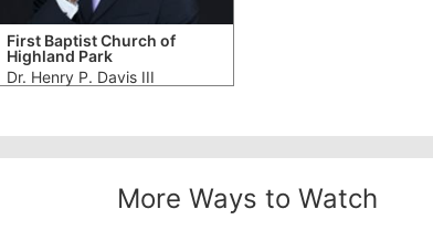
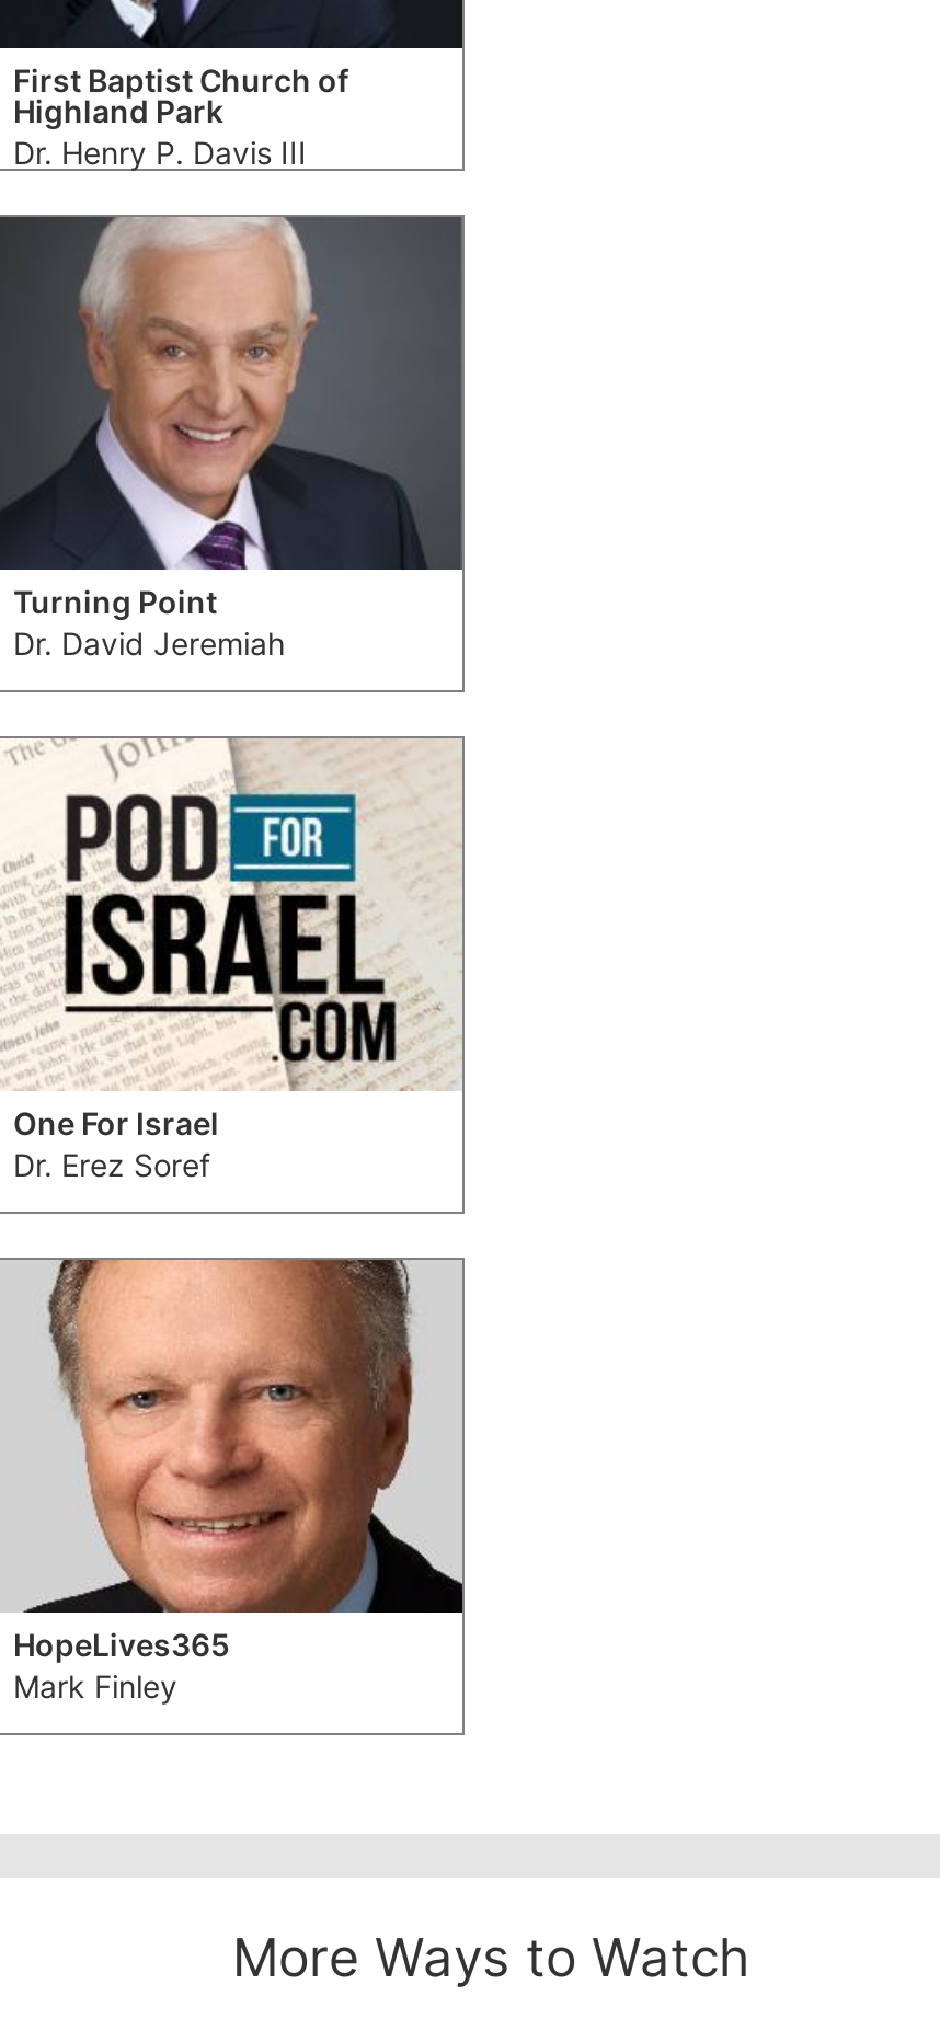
none -> [7,213,465,695] [image] | Turning Point | Dr. David Jeremiah
none -> [7,734,462,1216] [image] | One For Israel | Dr. Erez Soref
none -> [7,1255,465,1705] [image] | HopeLives365 | Mark Finley

